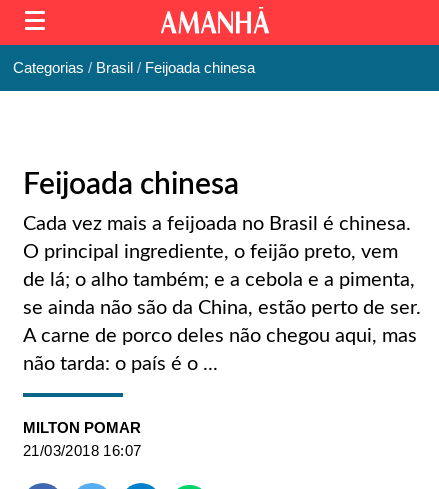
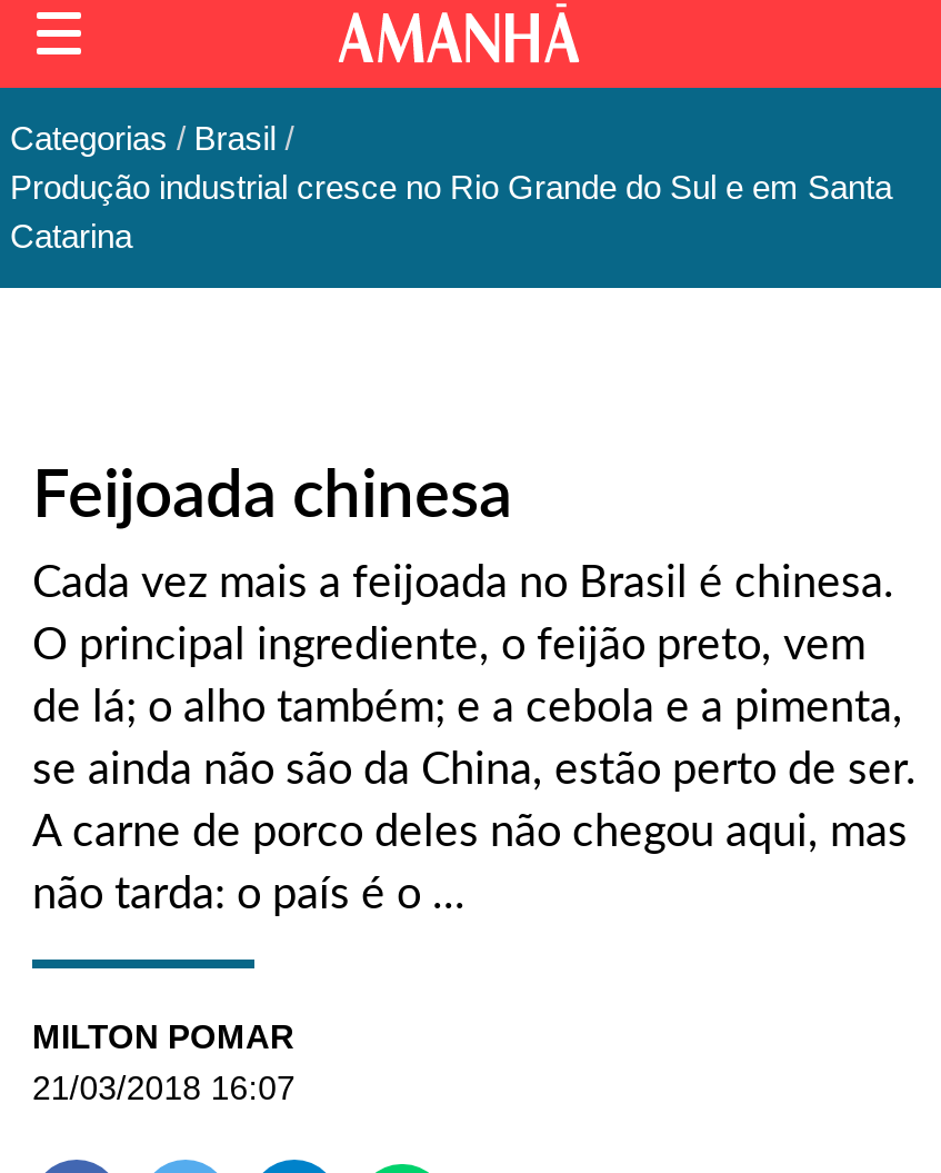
[144,59,254,76] Feijoada chinesa -> [10,168,892,255] Produção industrial cresce no Rio Grande do Sul e em Santa | Catarina

